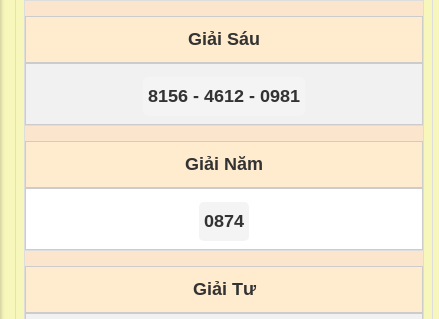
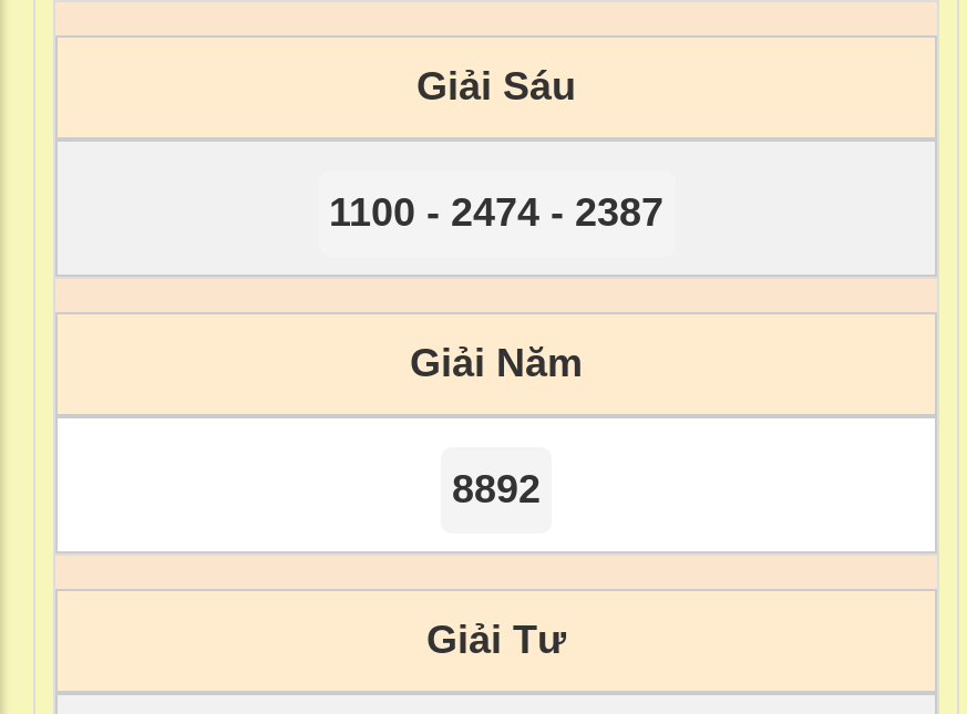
[148,86,300,106] 8156 - 4612 - 0981 -> [329,191,663,235] 1100 - 2474 - 2387
[204,211,244,231] 0874 -> [452,468,541,512] 8892

